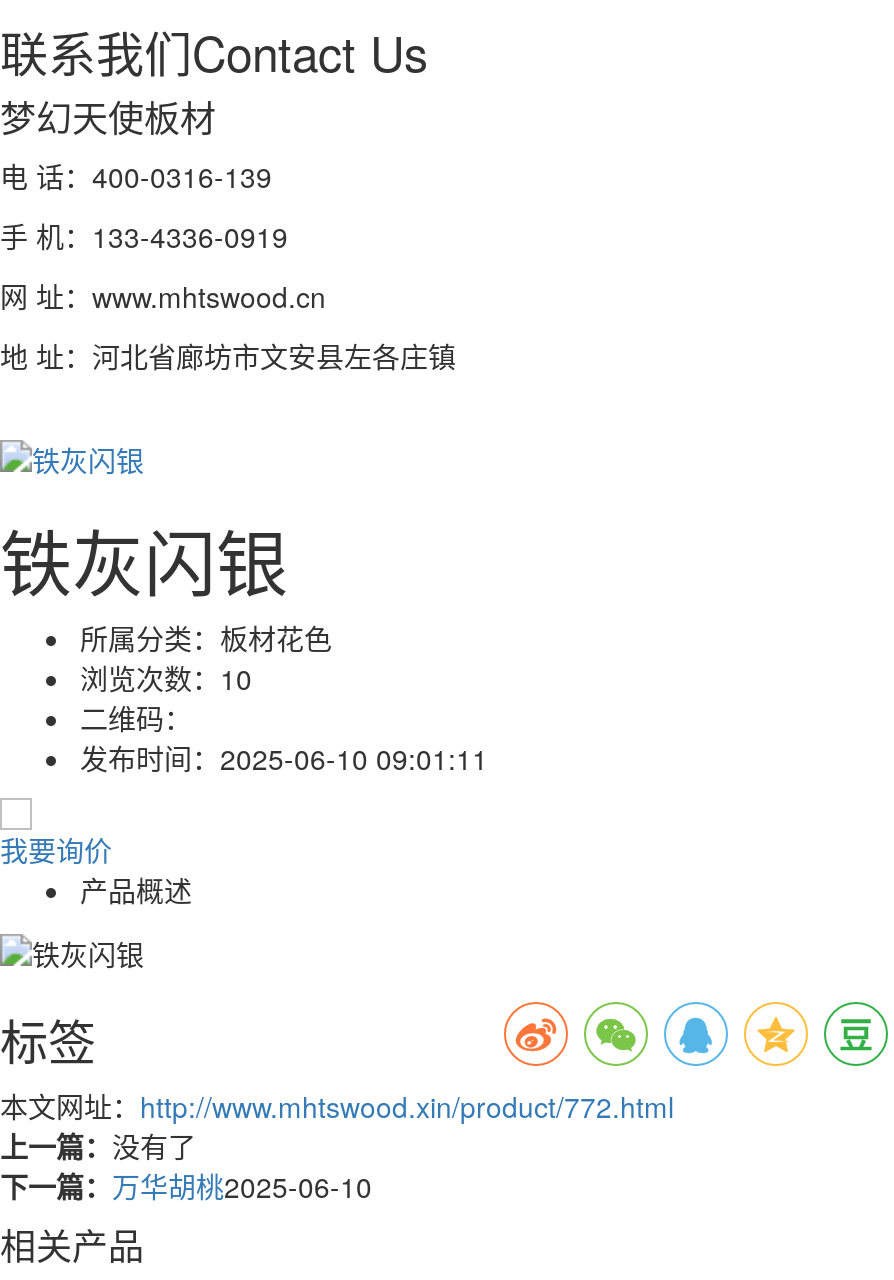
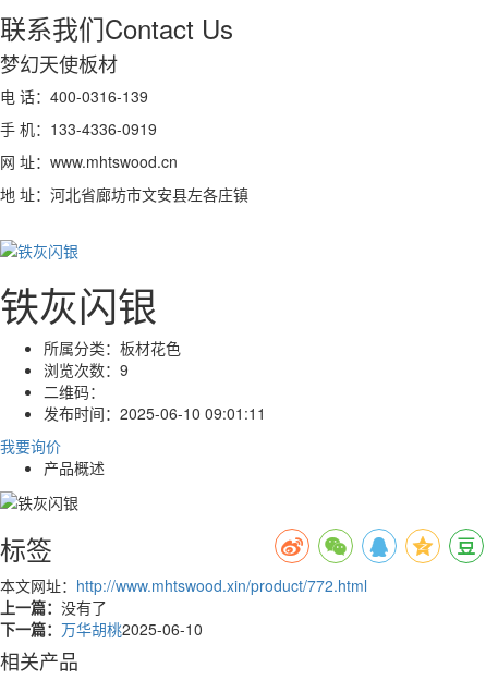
[80,658,252,698] 浏览次数：10 -> [44,359,129,380] 浏览次数：9

